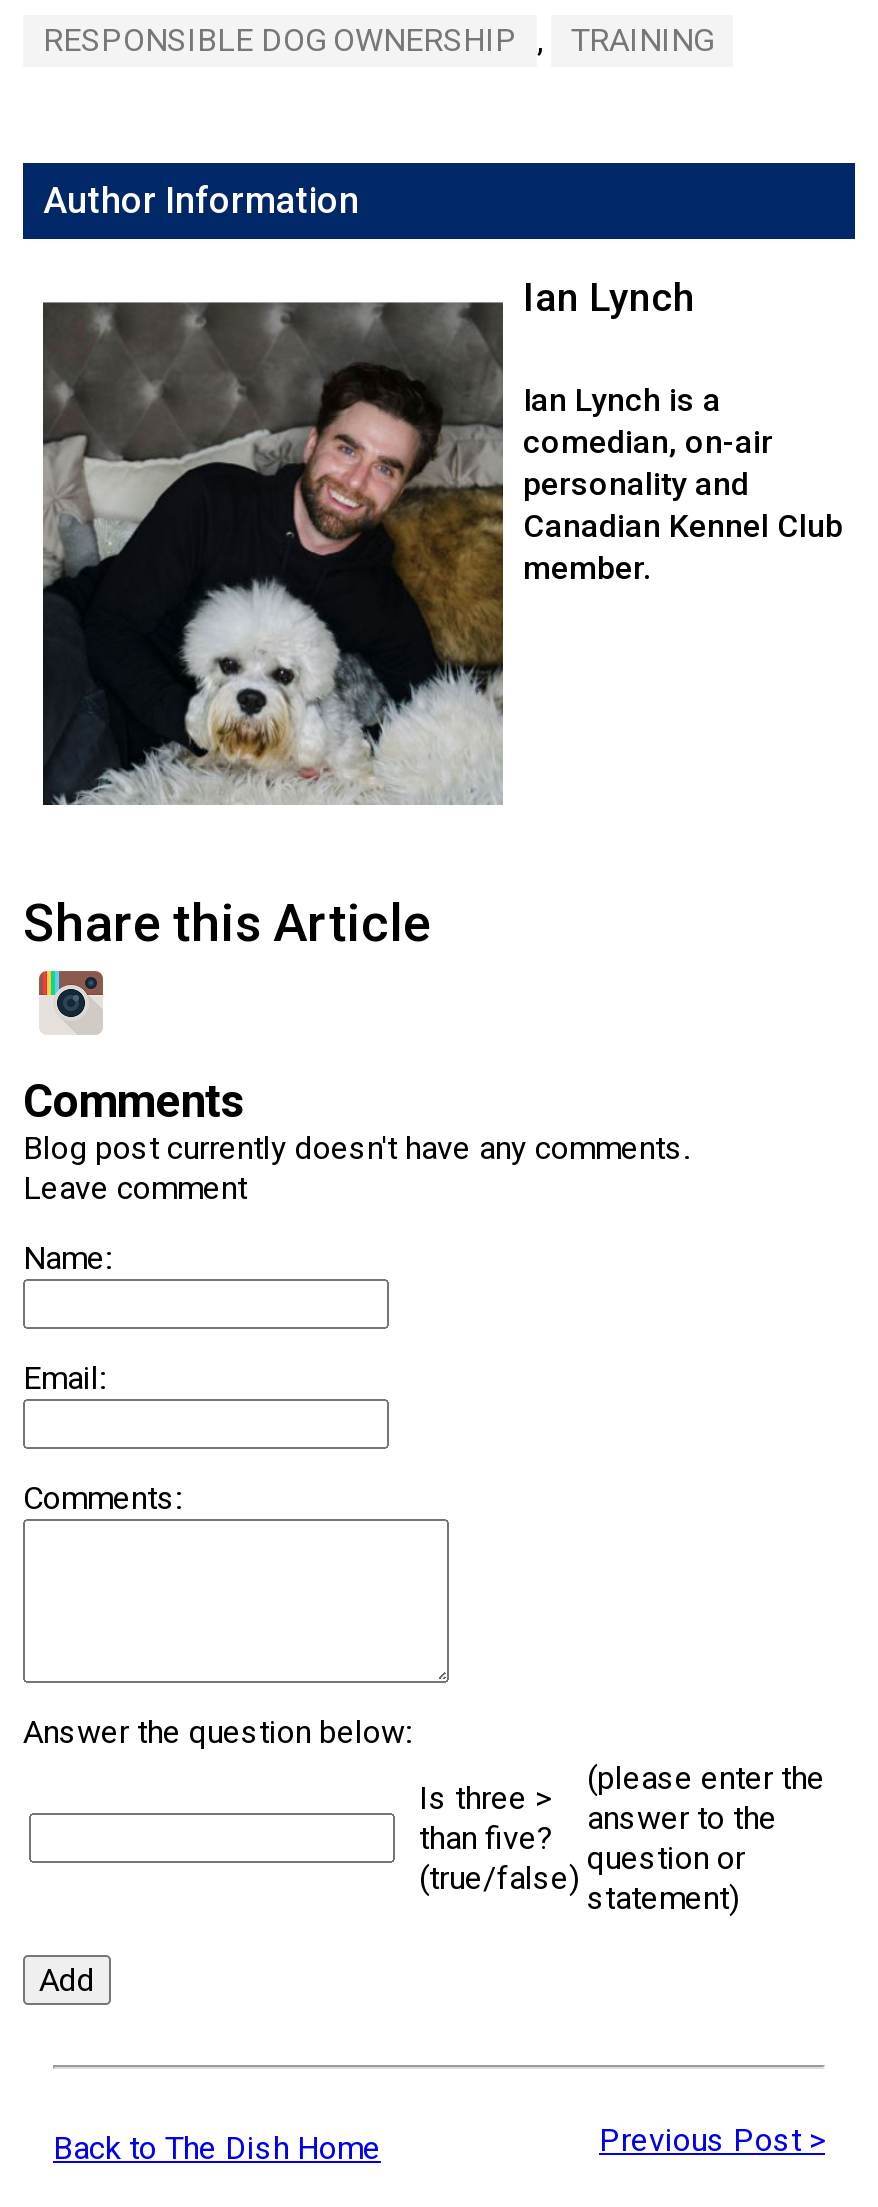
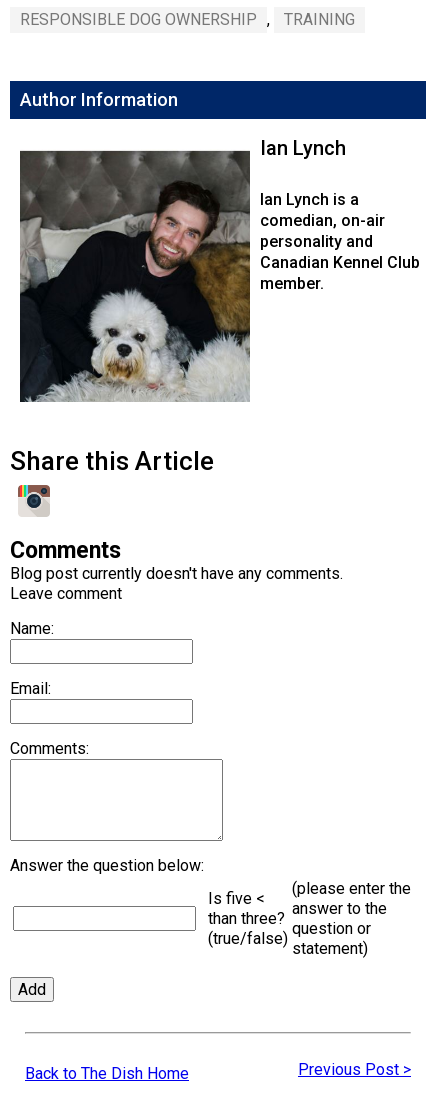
[419,1779,551,1817] Is three > -> [208,889,265,908] Is five <
[419,1819,553,1857] than five? -> [208,909,285,928] than three?

